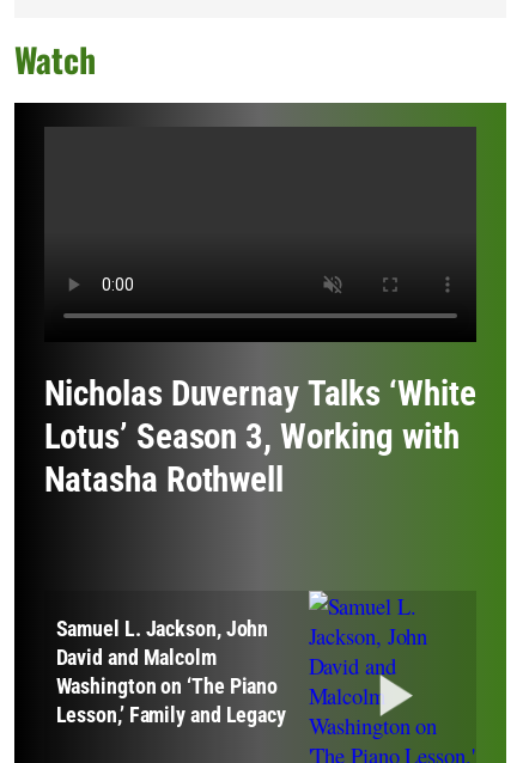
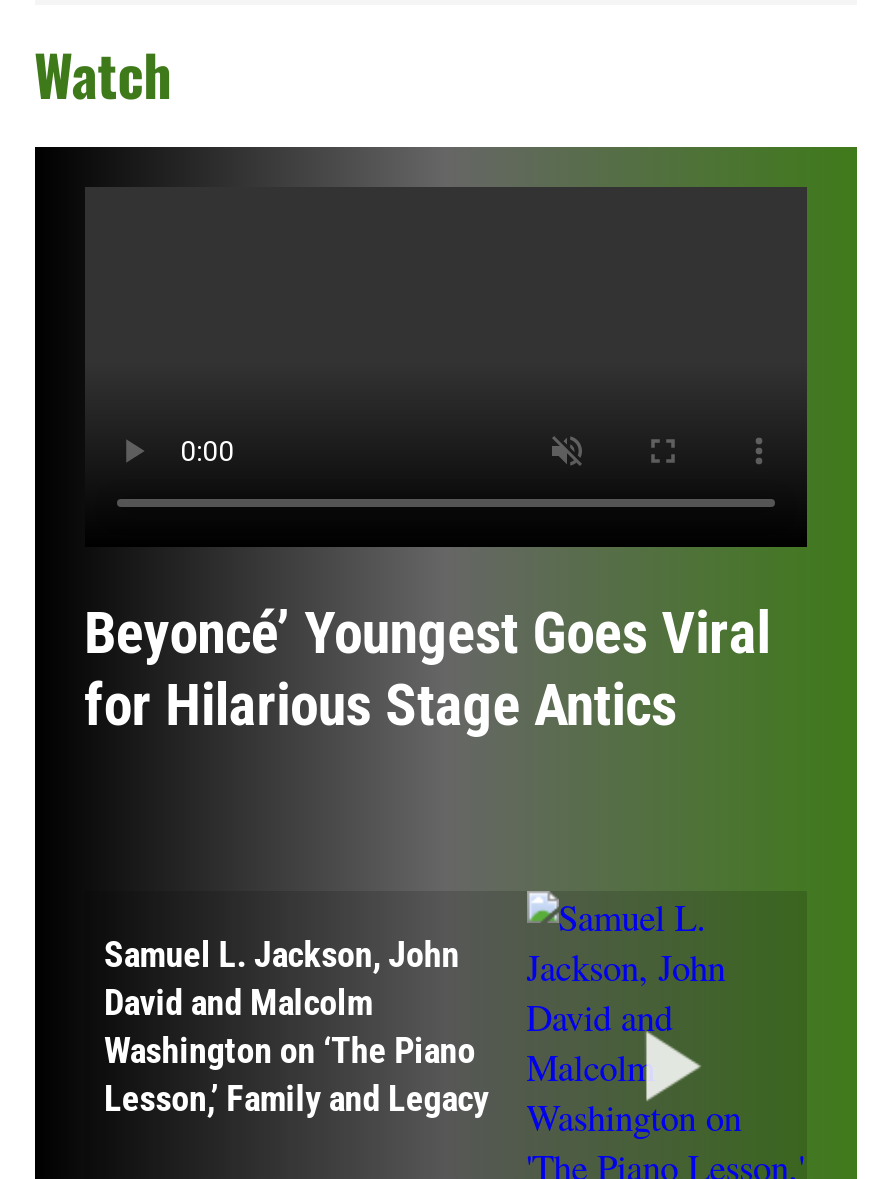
[44,374,476,500] Nicholas Duvernay Talks ‘White | Lotus’ Season 3, Working with | Natasha Rothwell -> [84,600,770,740] Beyoncé’ Youngest Goes Viral | for Hilarious Stage Antics

